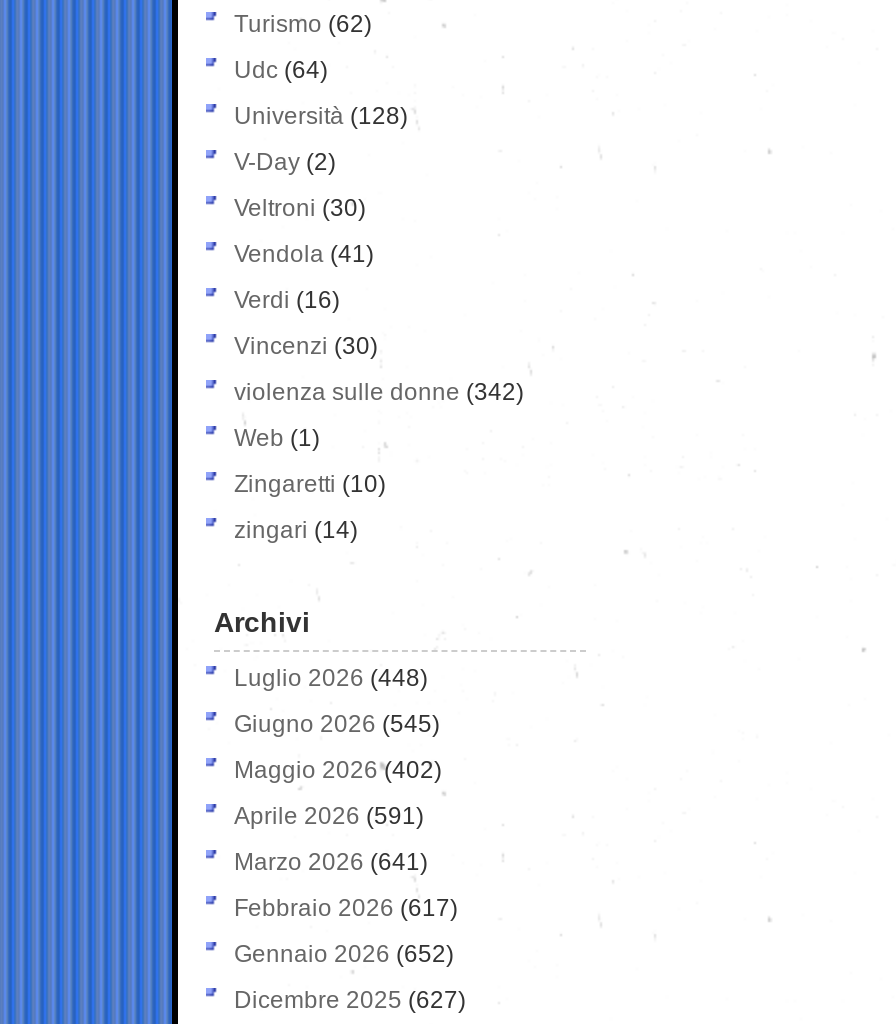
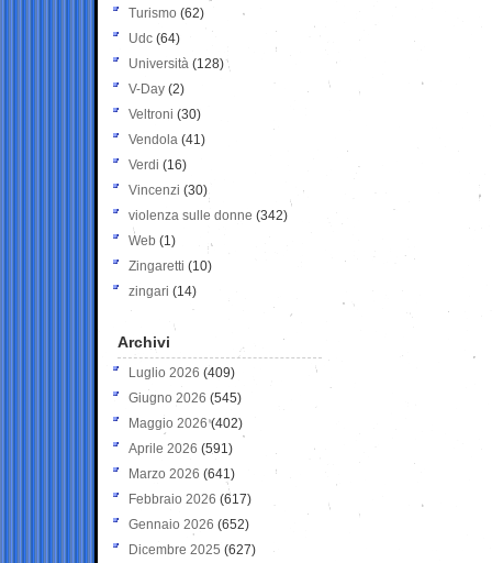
[234,664,428,692] Luglio 2026 (448) -> [128,365,235,380] Luglio 2026 (409)

